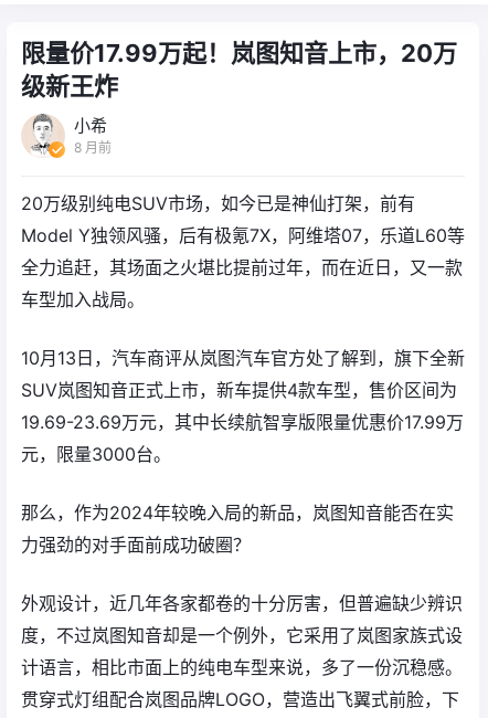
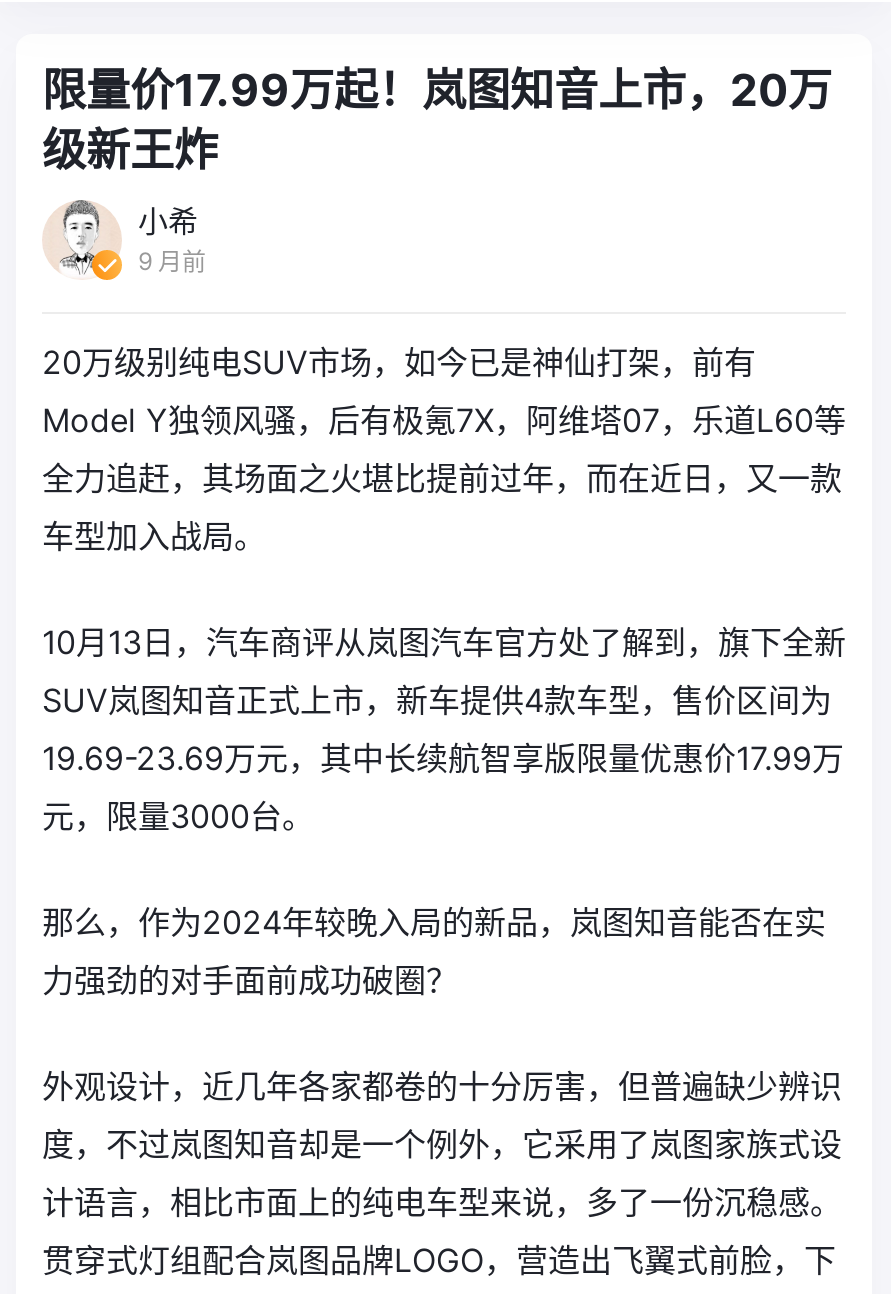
[74,139,112,156] 8 月前 -> [138,246,206,276] 9 月前

